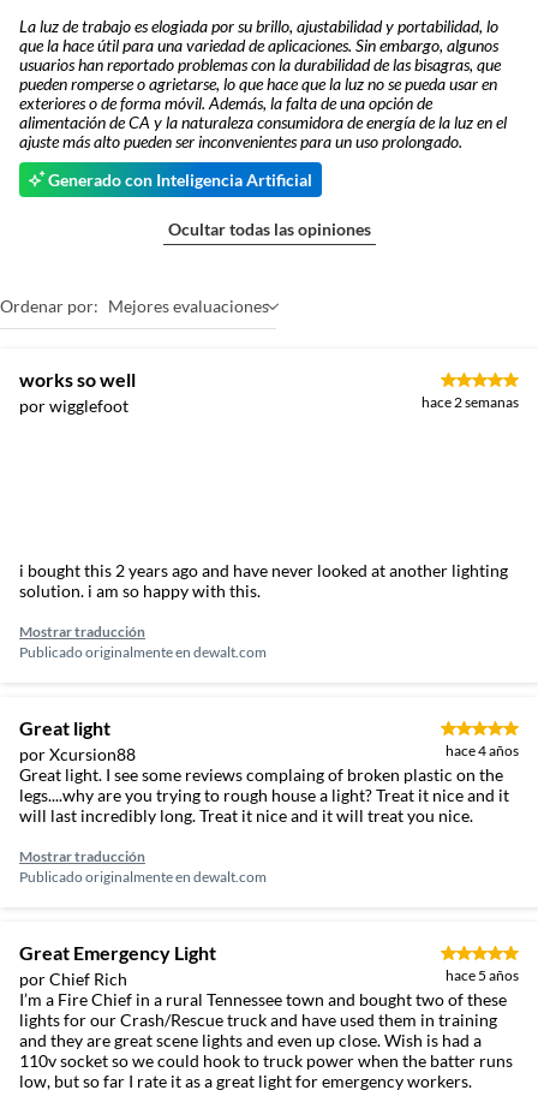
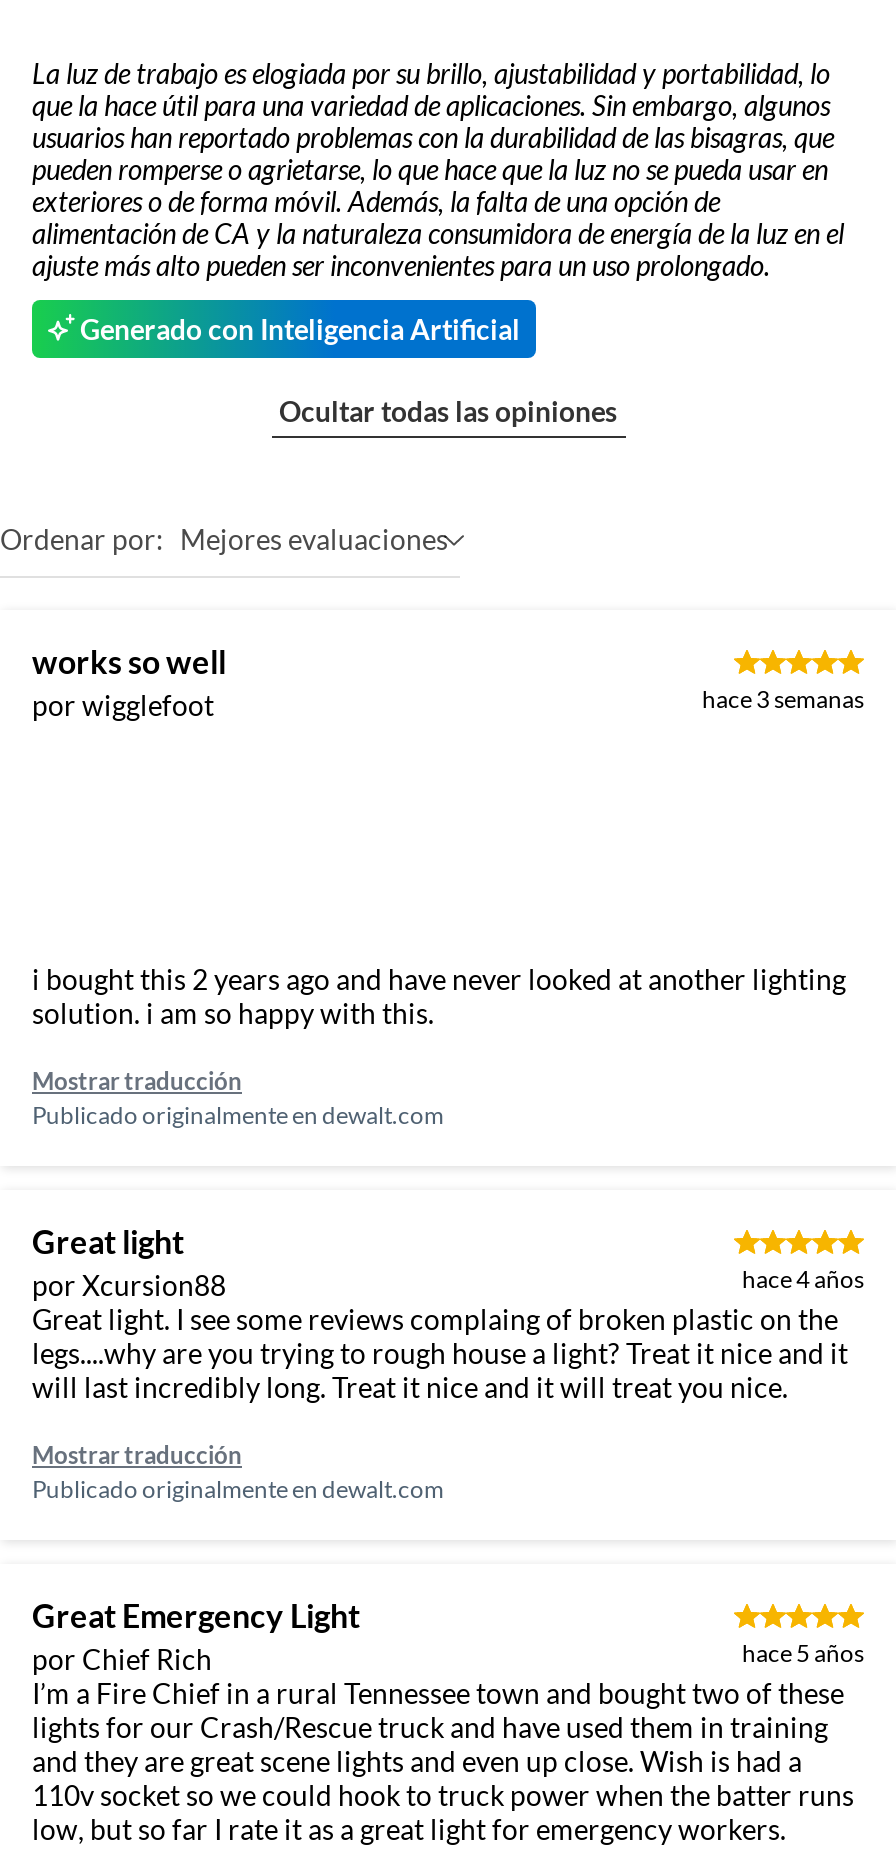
[422,393,519,411] hace 2 semanas -> [702,684,864,714] hace 3 semanas

